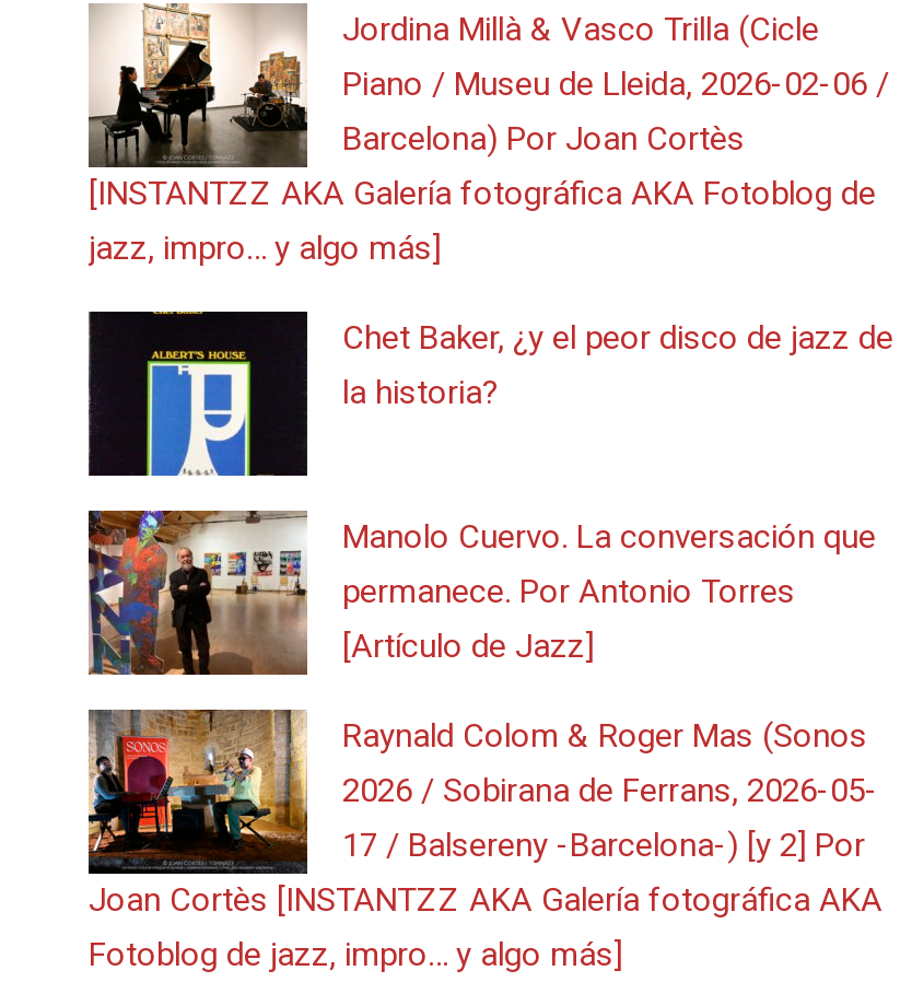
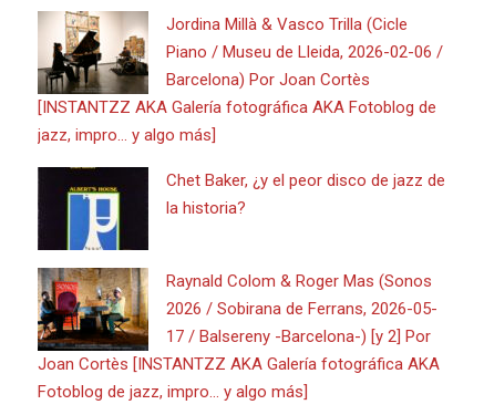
[89,511,876,677] [image] | Manolo Cuervo. La conversación que | permanece. Por Antonio Torres | [Artículo de Jazz] -> none

